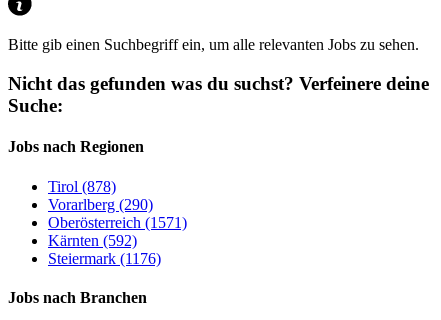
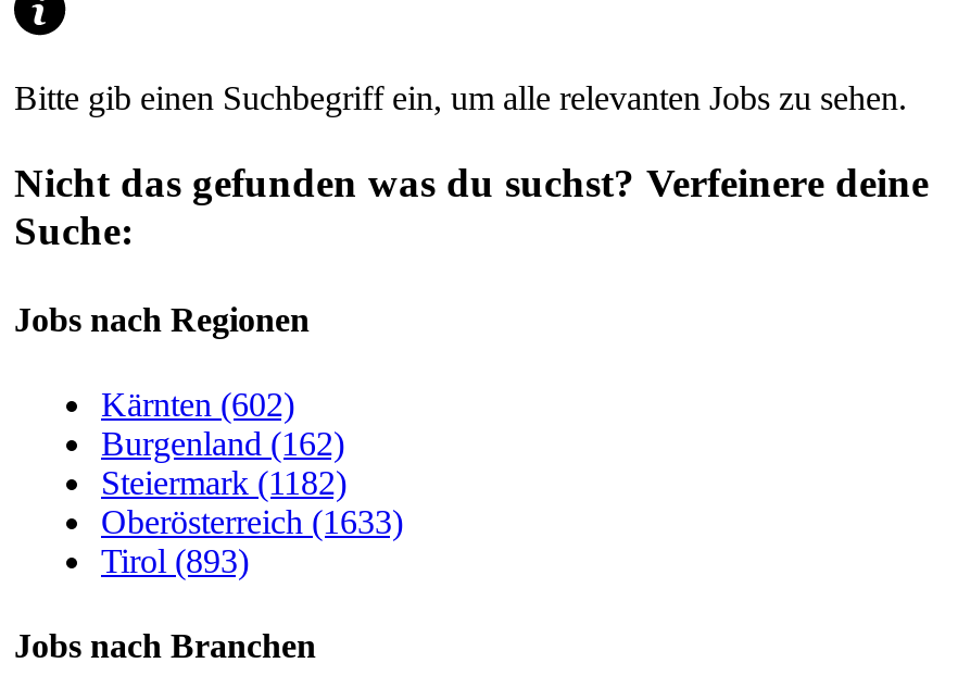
[48,178,187,267] Tirol (878) | Vorarlberg (290) | Oberösterreich (1571) | Kärnten (592) | Steiermark (1176) -> [101,386,403,580] Kärnten (602) | Burgenland (162) | Steiermark (1182) | Oberösterreich (1633) | Tirol (893)

